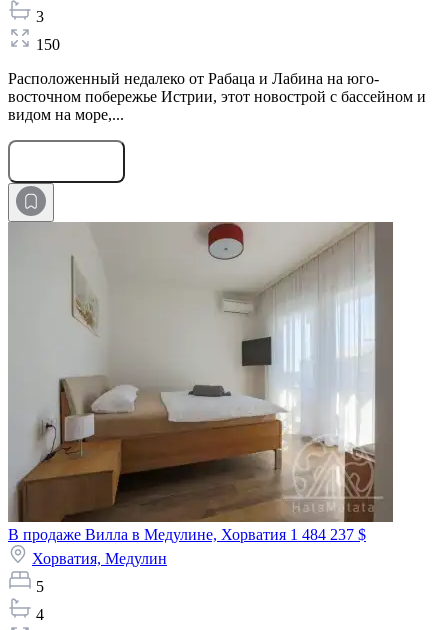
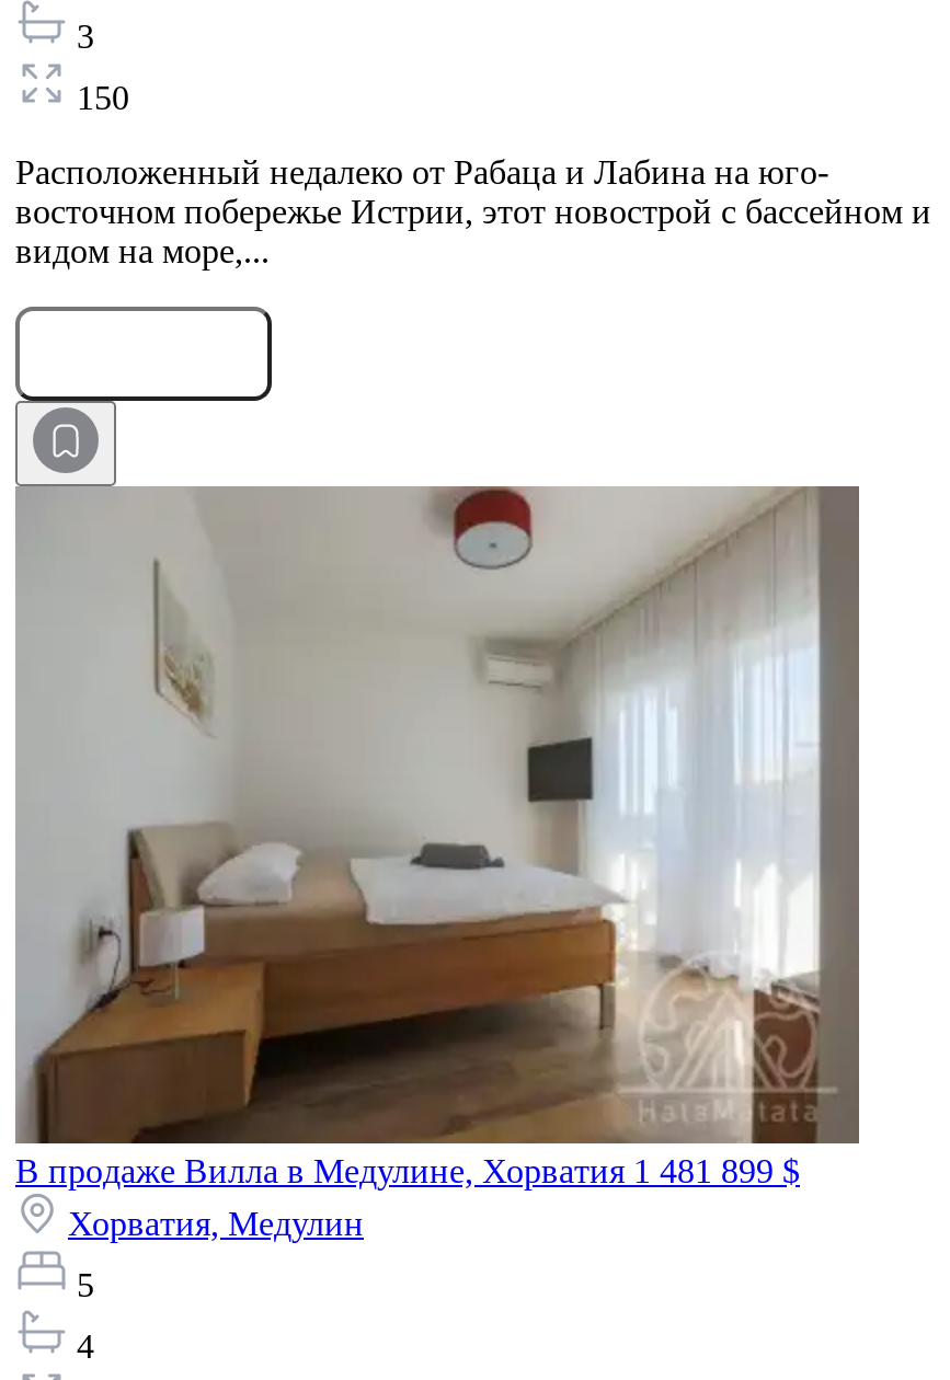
[8,526,366,543] В продаже Вилла в Медулине, Хорватия 1 484 237 $ -> [15,1152,800,1189] В продаже Вилла в Медулине, Хорватия 1 481 899 $

